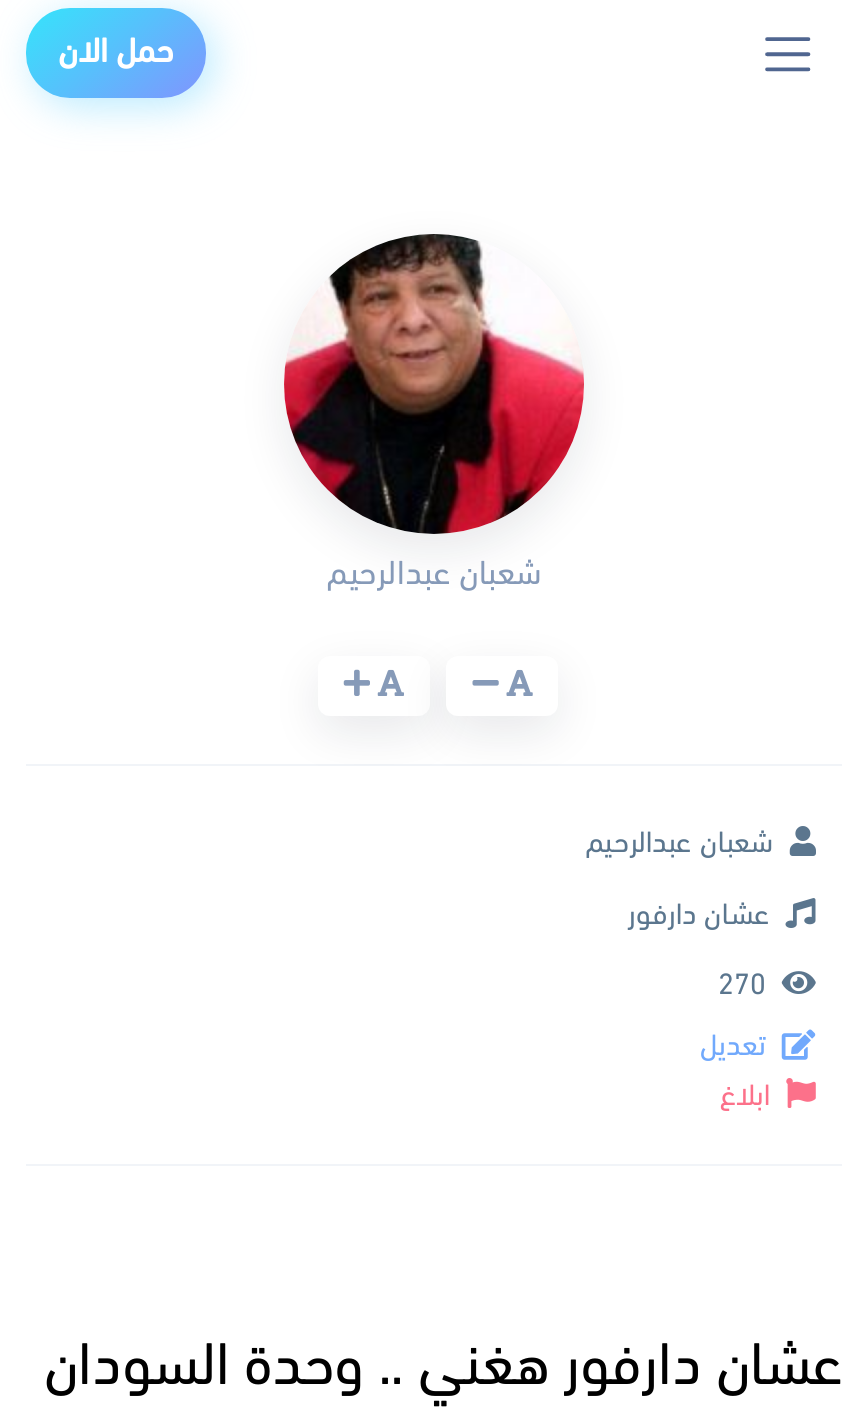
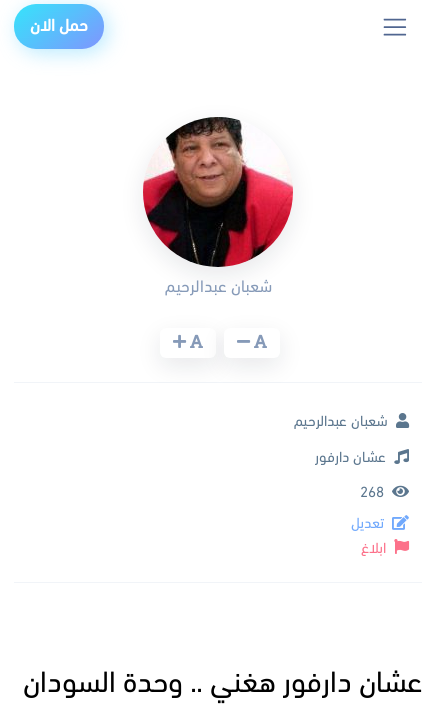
[718,973,766,1003] 270 -> [360,486,384,501] 268

